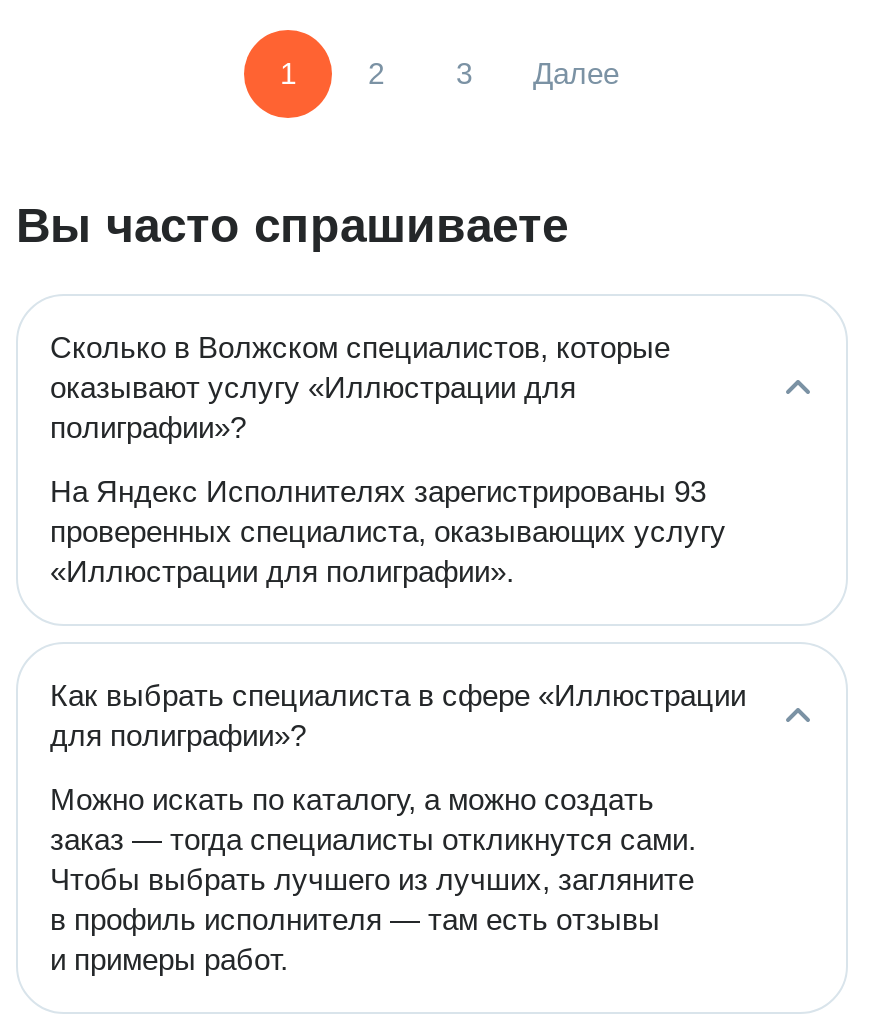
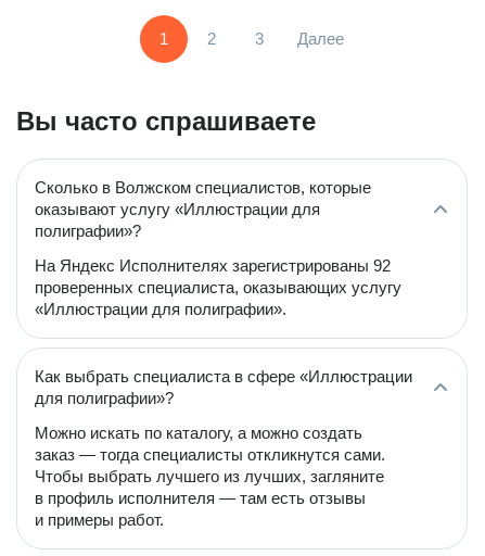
[50,474,706,508] На Яндекс Исполнителях зарегистрированы 93 -> [35,256,391,275] На Яндекс Исполнителях зарегистрированы 92

